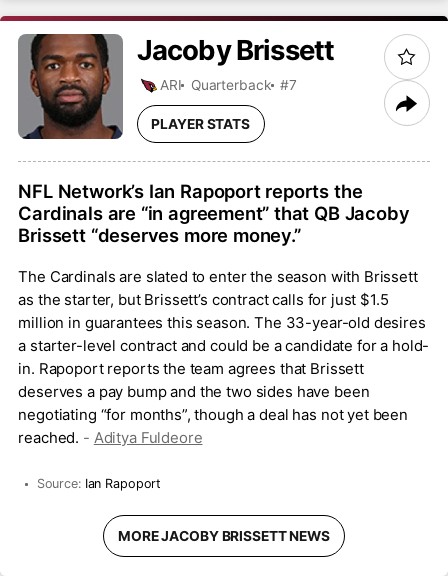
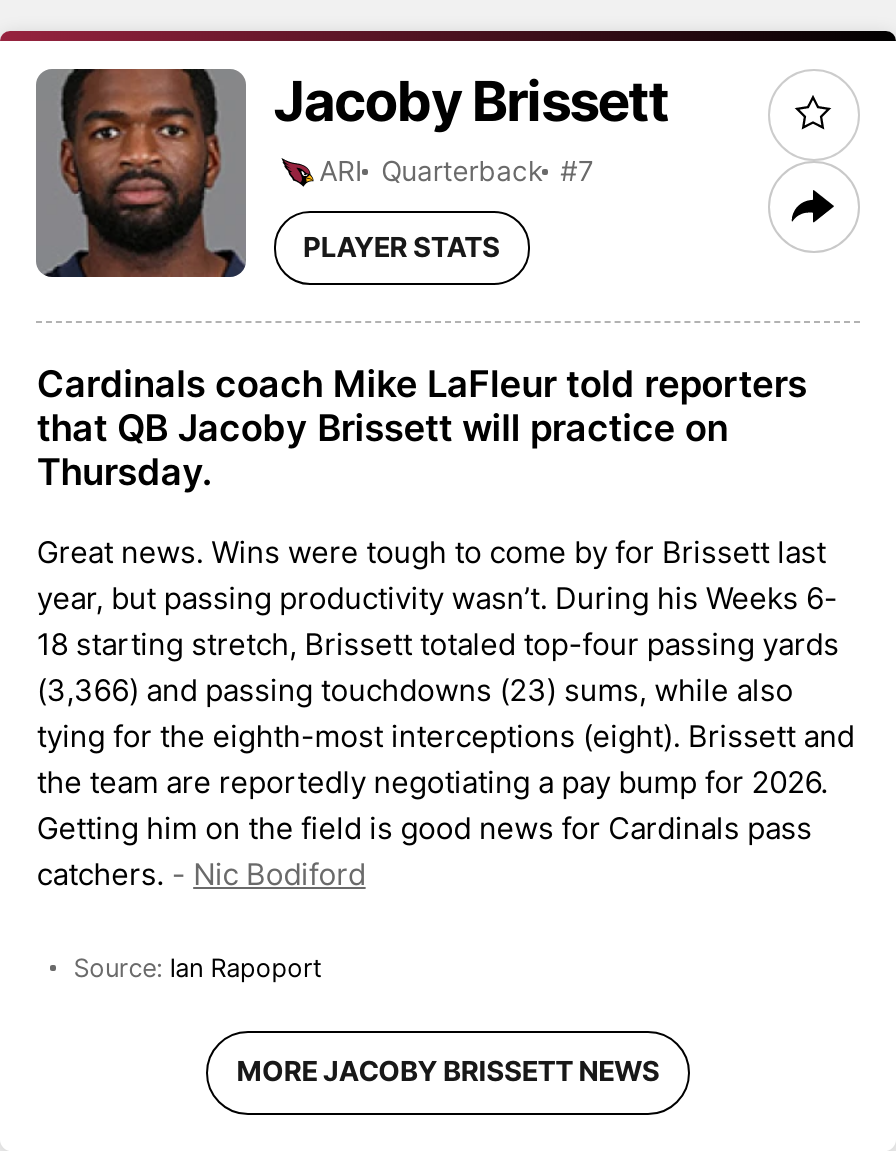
[18,180,409,246] NFL Network’s Ian Rapoport reports the | Cardinals are “in agreement” that QB Jacoby | Brissett “deserves more money.” -> [37,360,807,492] Cardinals coach Mike LaFleur told reporters | that QB Jacoby Brissett will practice on | Thursday.
[18,268,429,447] The Cardinals are slated to enter the season with Brissett | as the starter, but Brissett’s contract calls for just $1.5 | million in guarantees this season. The 33-year-old desires | a starter-level contract and could be a candidate for a hold- | in. Rapoport reports the team agrees that Brissett | deserves a pay bump and the two sides have been | negotiating “for months”, though a deal has not yet been | reached. - Aditya Fuldeore -> [37,535,855,893] Great news. Wins were tough to come by for Brissett last | year, but passing productivity wasn’t. During his Weeks 6- | 18 starting stretch, Brissett totaled top-four passing yards | (3,366) and passing touchdowns (23) sums, while also | tying for the eighth-most interceptions (eight). Brissett and | the team are reportedly negotiating a pay bump for 2026. | Getting him on the field is good news for Cardinals pass | catchers. - Nic Bodiford

